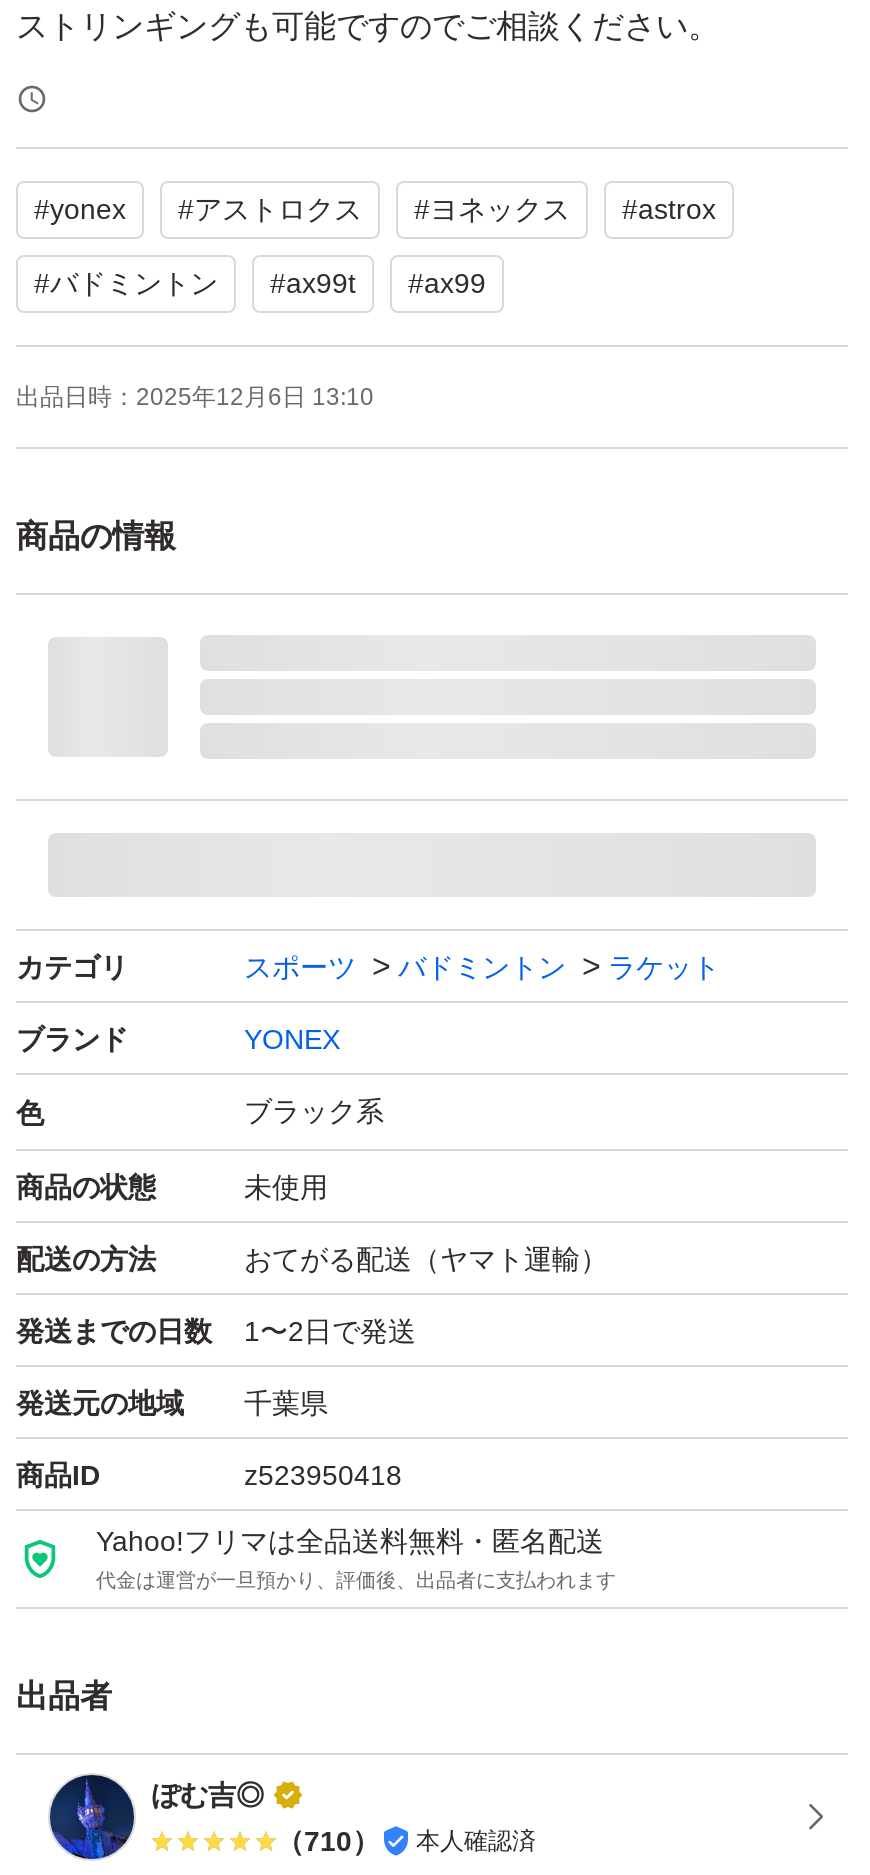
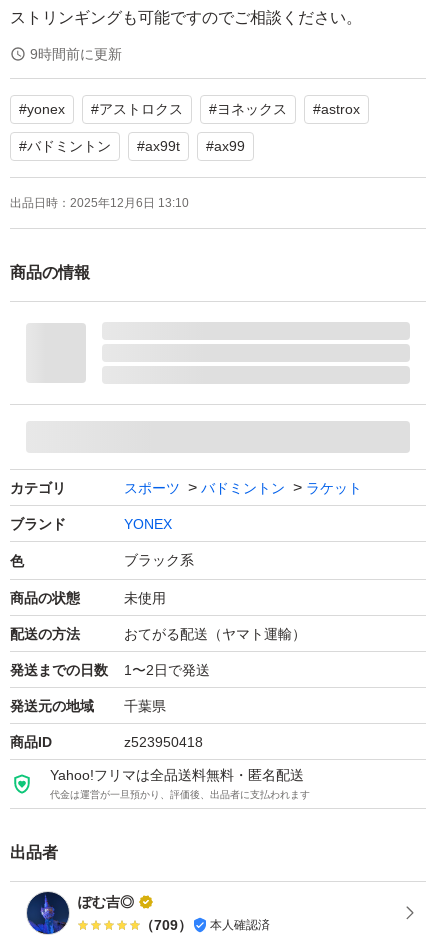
none -> [30,46,122,62] 9時間前に更新
[276,1824,536,1856] （710） 本人確認済 -> [140,917,270,933] （709） 本人確認済

